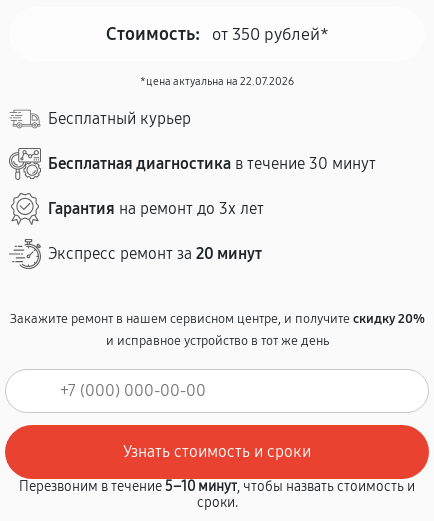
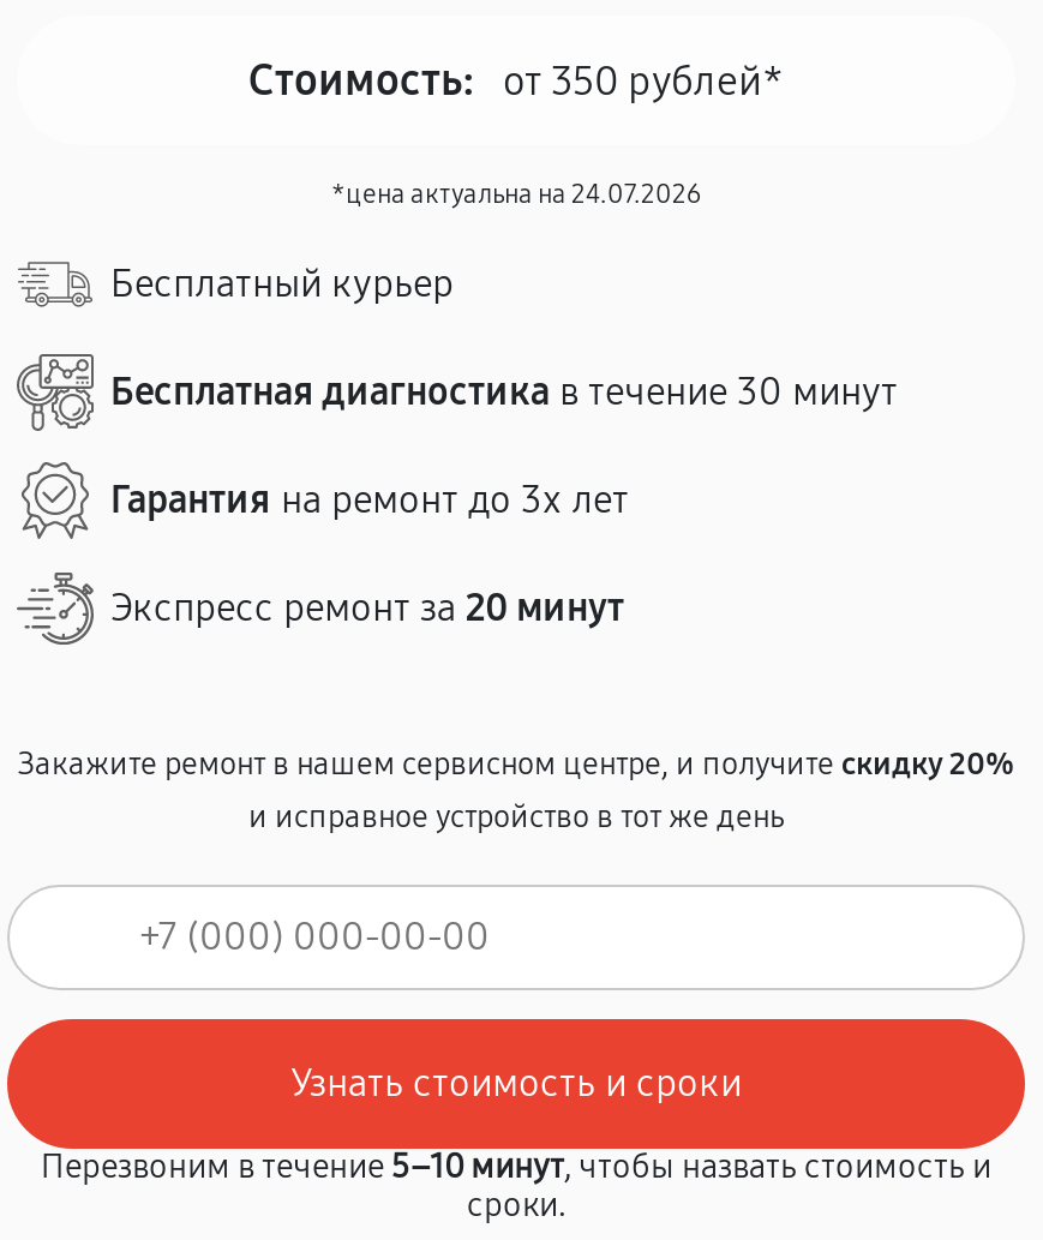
[140,75,294,88] *цена актуальна на 22.07.2026 -> [331,179,701,210] *цена актуальна на 24.07.2026

